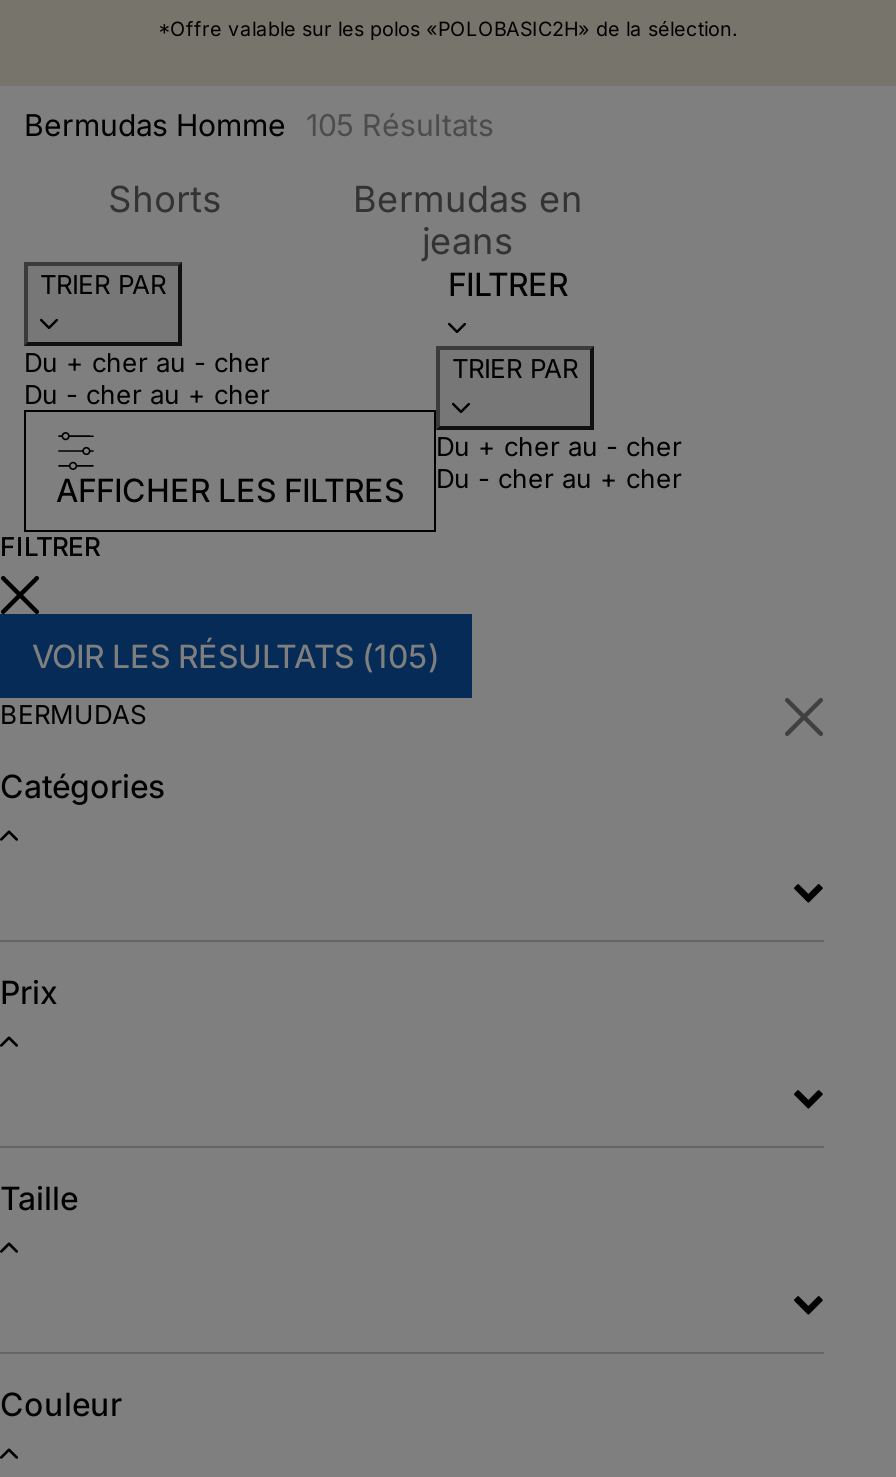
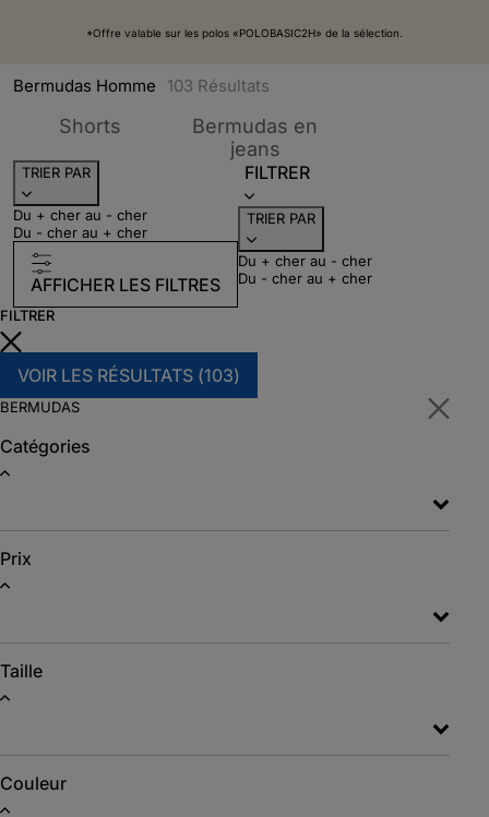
[24,105,494,143] Bermudas Homme 105 Résultats -> [13,75,270,96] Bermudas Homme 103 Résultats
[32,635,440,675] VOIR LES RÉSULTATS (105) -> [17,364,240,386] VOIR LES RÉSULTATS (103)

